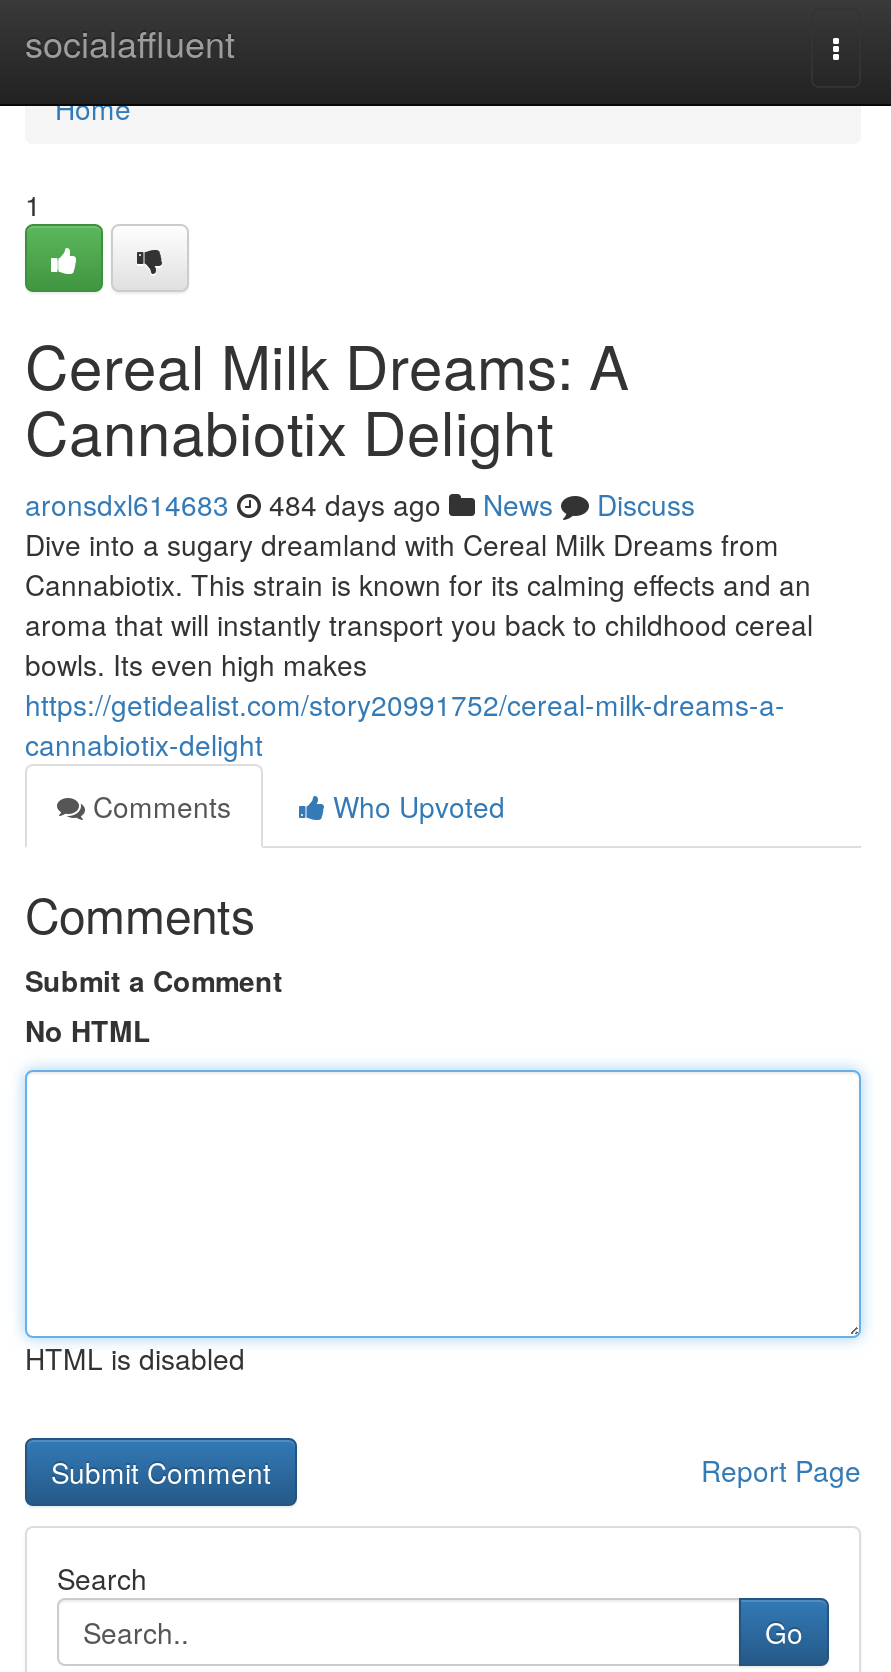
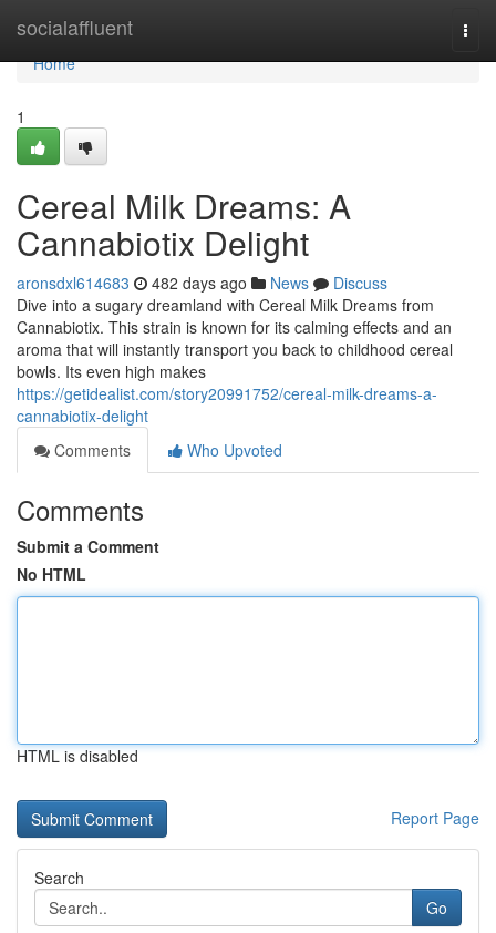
[25,484,695,524] aronsdxl614683 484 days ago News Discuss -> [17,271,387,294] aronsdxl614683 482 days ago News Discuss

